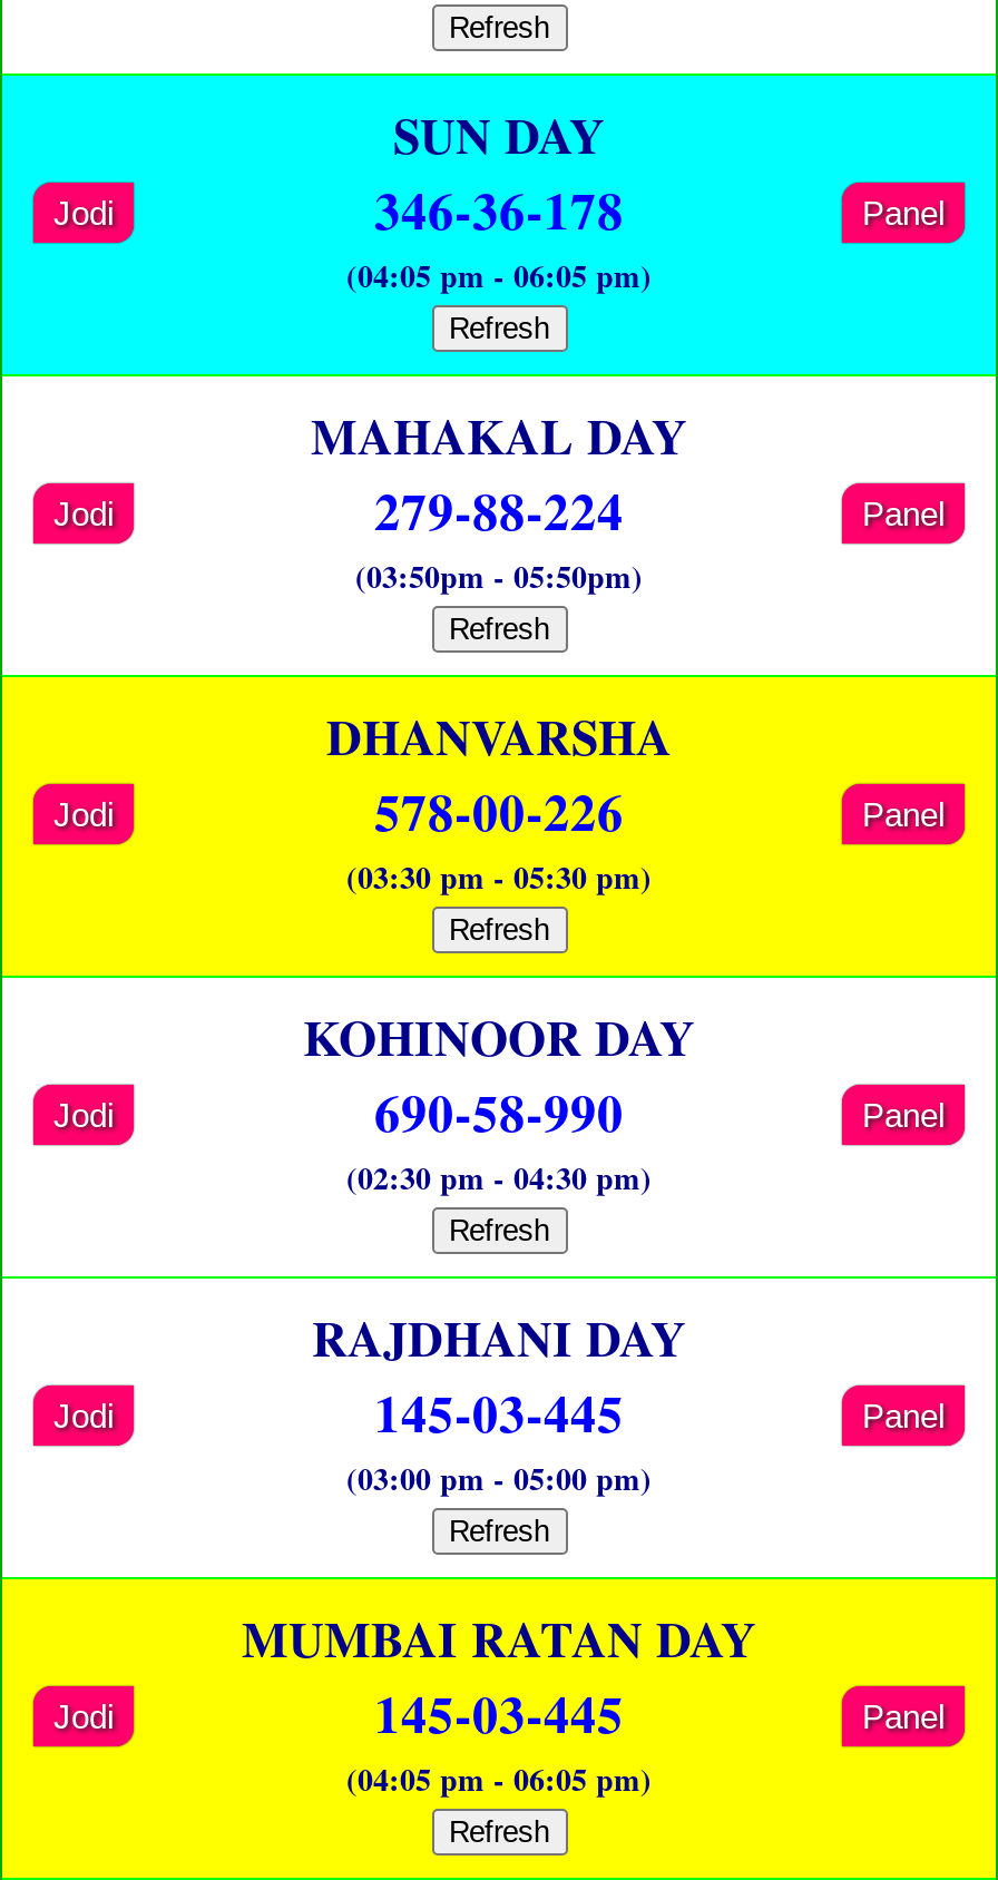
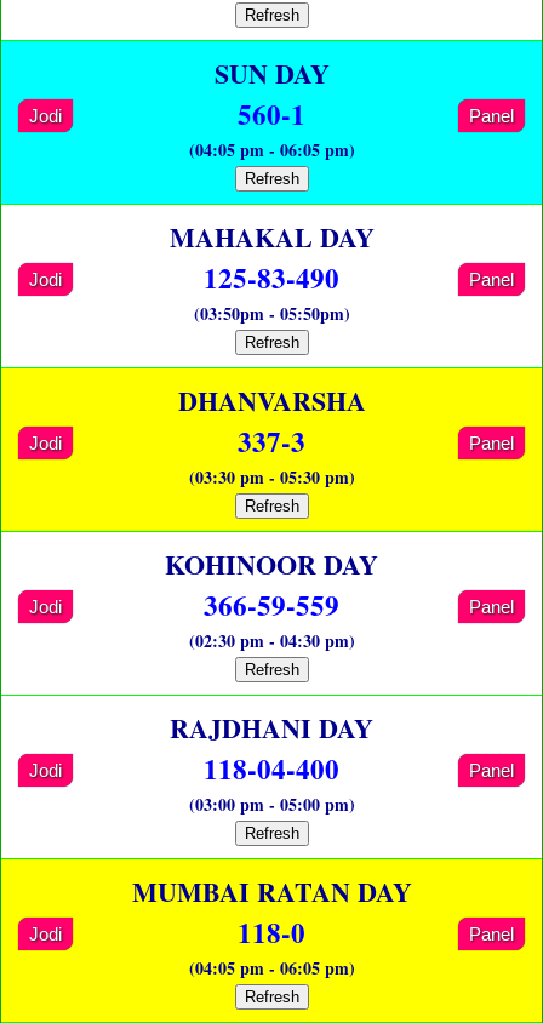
[374,171,624,247] 346-36-178 -> [238,93,305,134] 560-1
[374,472,624,548] 279-88-224 -> [204,257,339,298] 125-83-490
[374,772,624,848] 578-00-226 -> [238,420,305,462] 337-3
[374,1073,624,1149] 690-58-990 -> [204,584,339,625] 366-59-559
[374,1374,624,1450] 145-03-445 -> [204,748,339,789] 118-04-400
[374,1675,624,1750] 145-03-445 -> [238,911,305,952] 118-0

